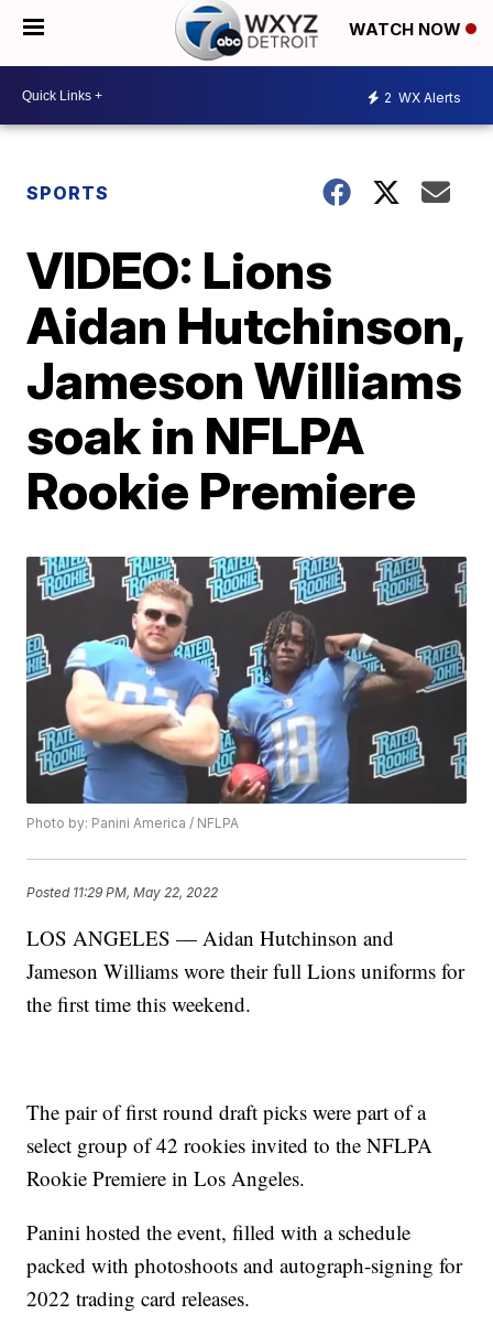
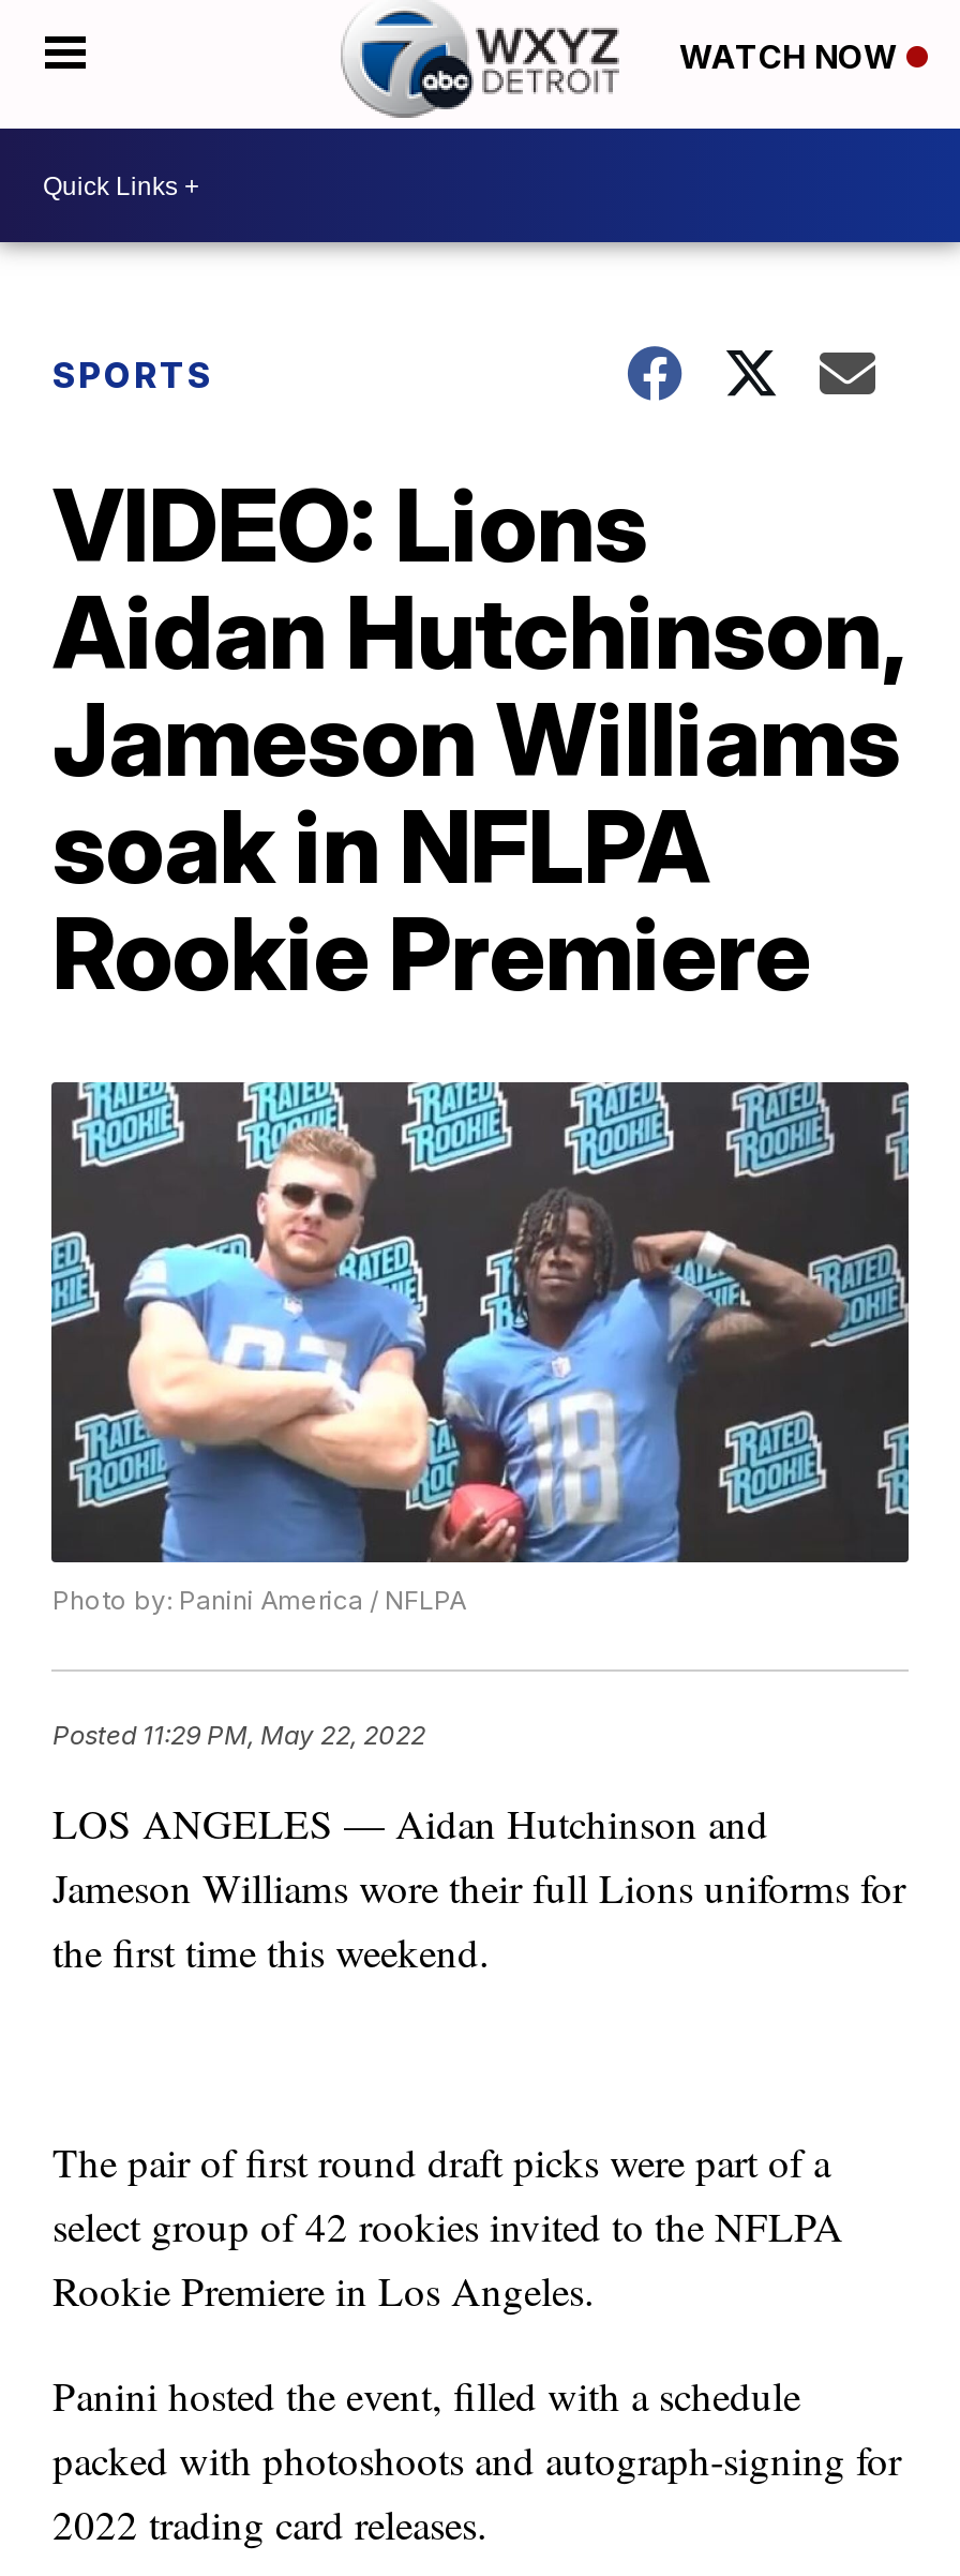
[384,89,461,105] 2 WX Alerts -> none

